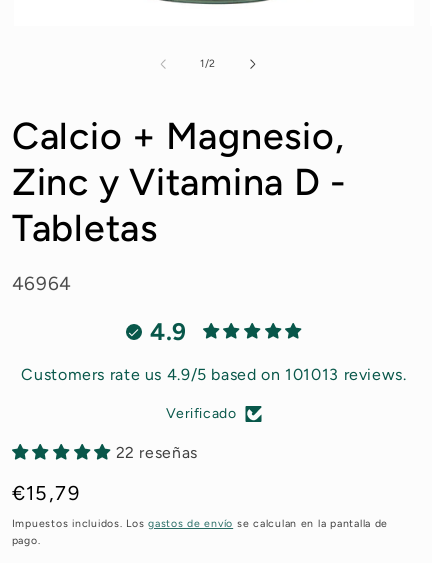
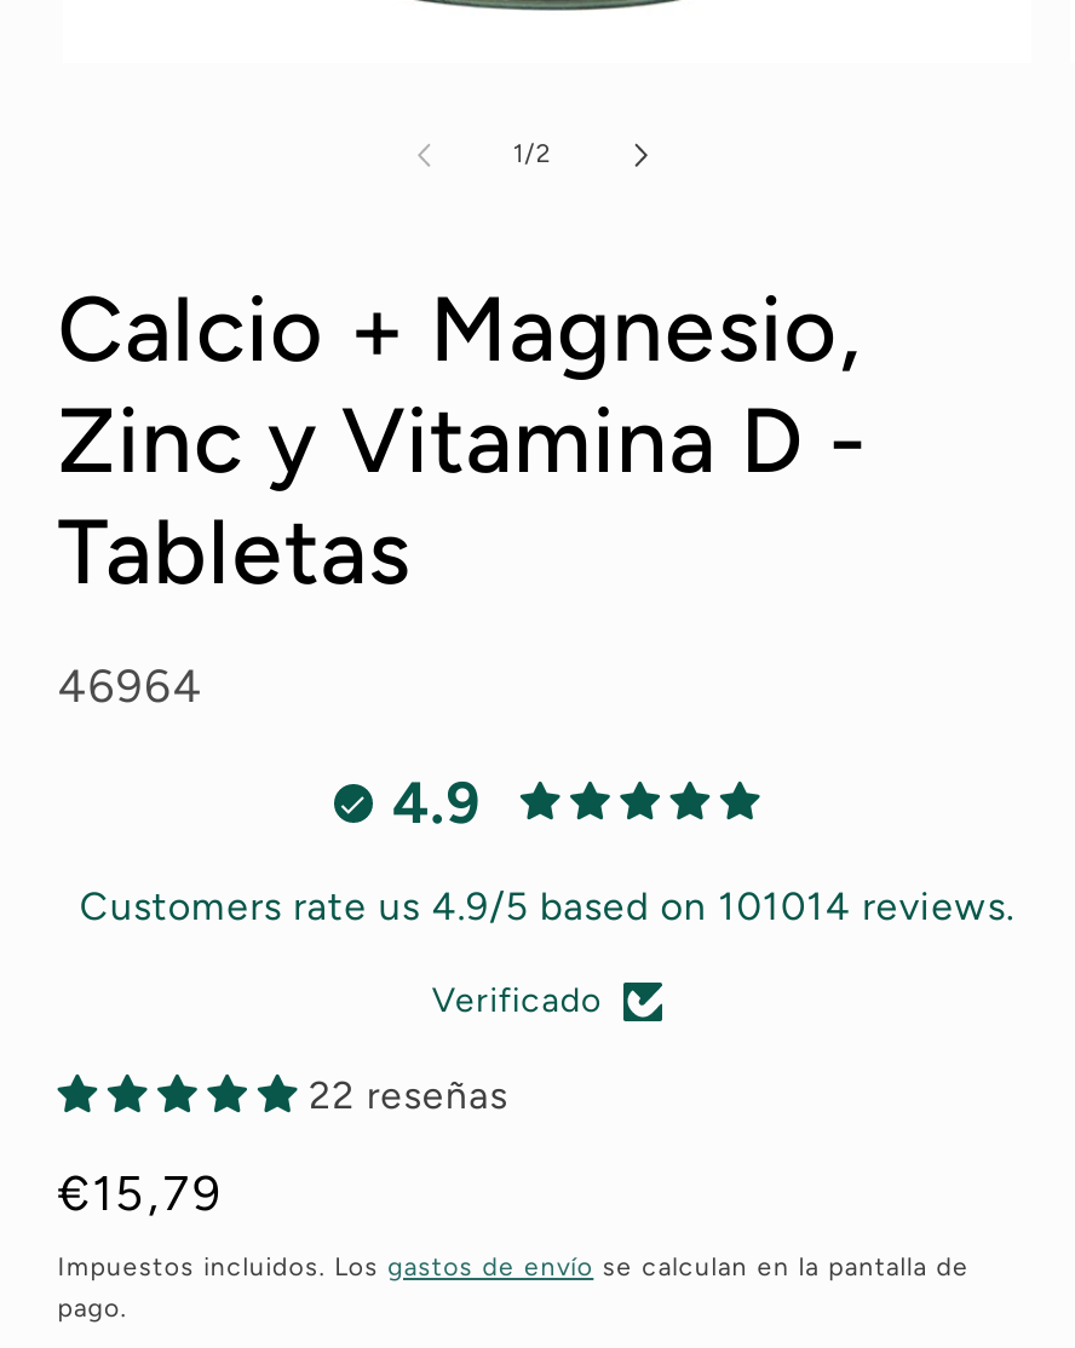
[21,365,407,384] Customers rate us 4.9/5 based on 101013 reviews. -> [80,883,1015,929] Customers rate us 4.9/5 based on 101014 reviews.

